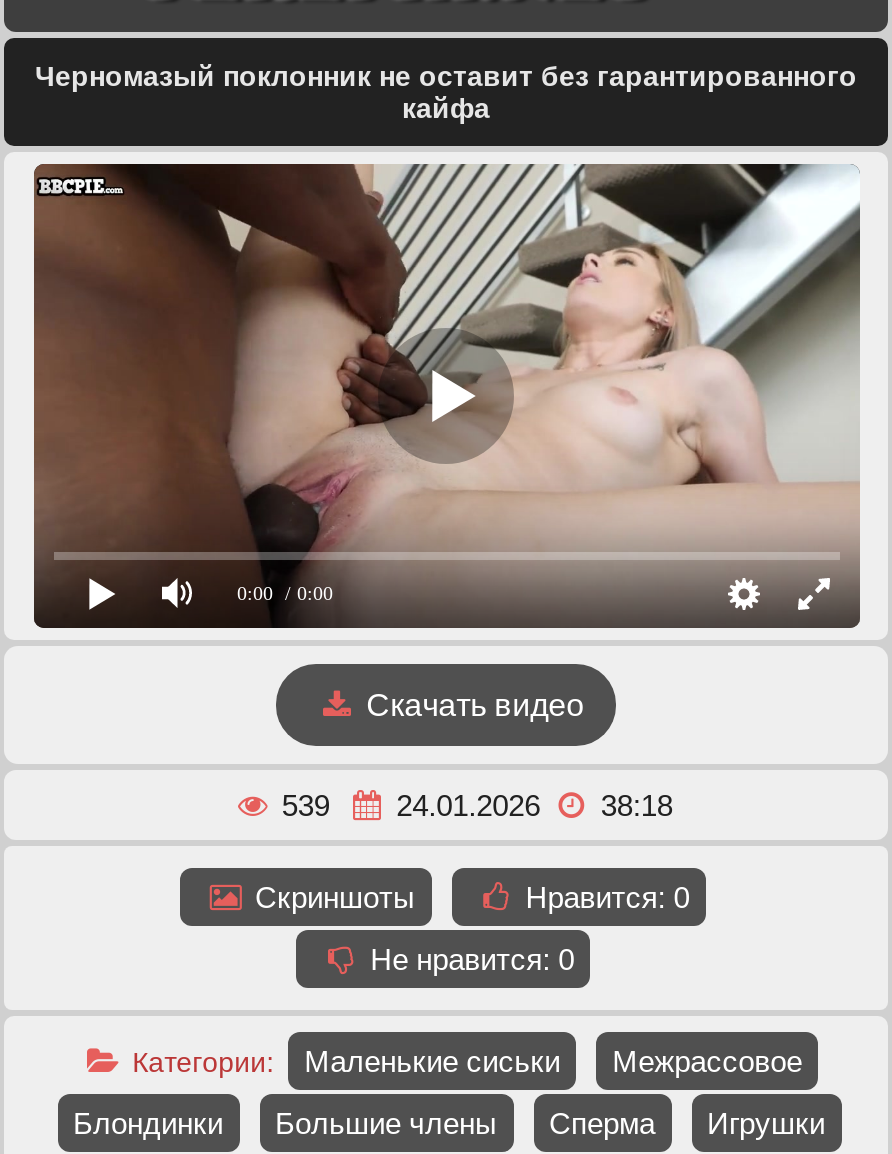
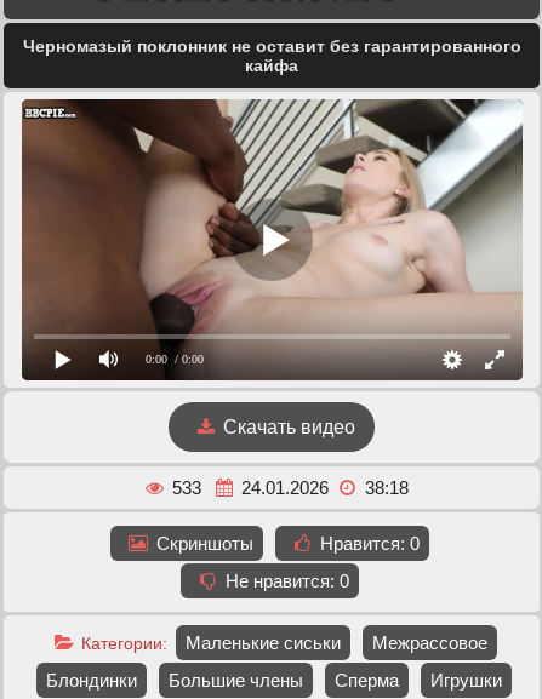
[274,789,673,823] 539 24.01.2026 38:18 -> [167,478,409,498] 533 24.01.2026 38:18

